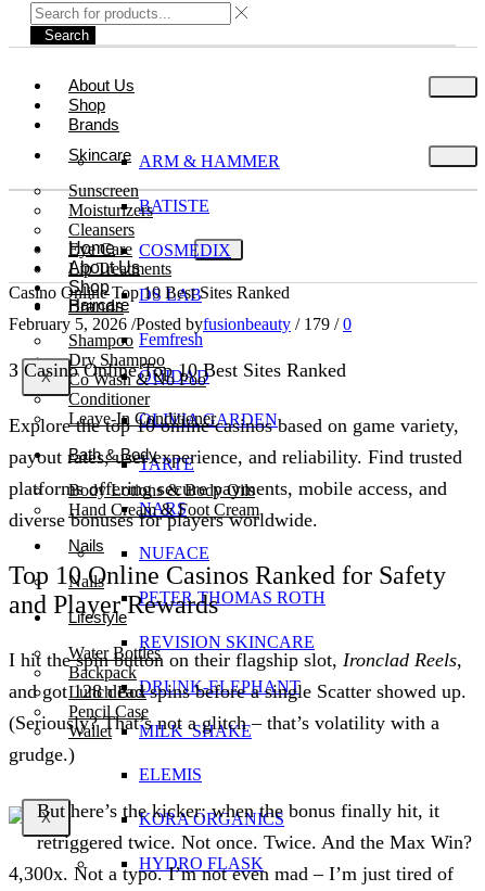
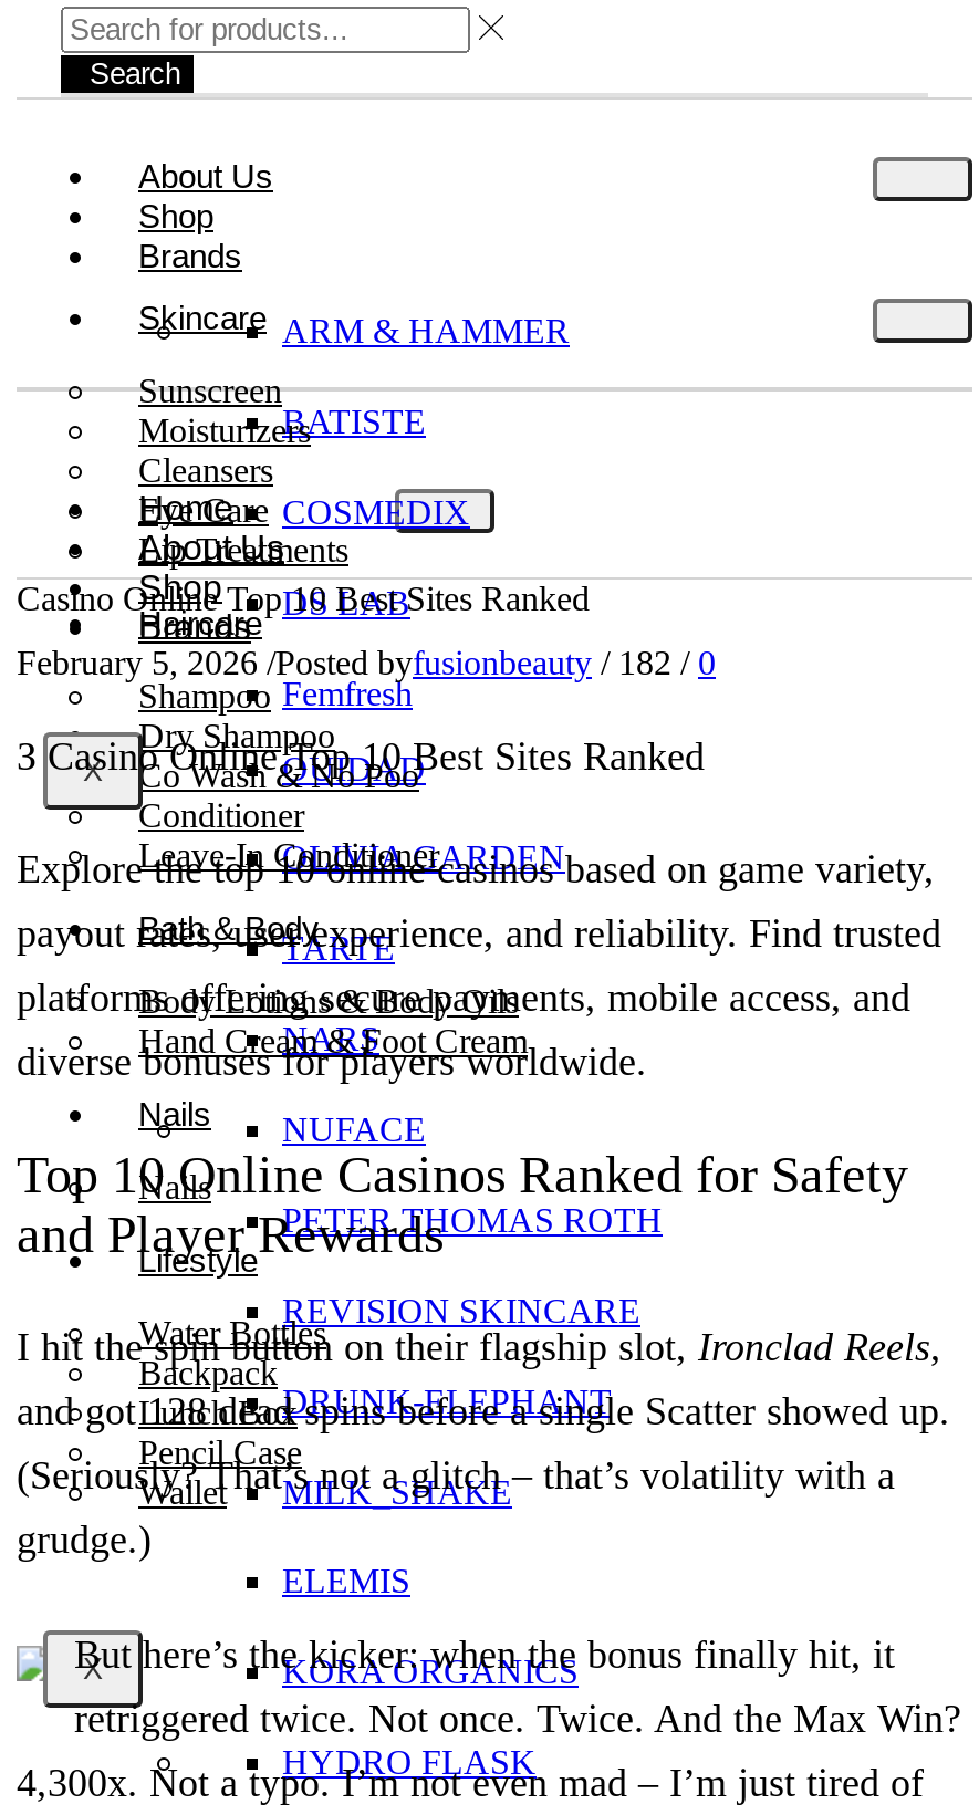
[9,315,352,334] February 5, 2026 / Posted byfusionbeauty / 179 / 0 -> [17,644,716,682] February 5, 2026 / Posted byfusionbeauty / 182 / 0

